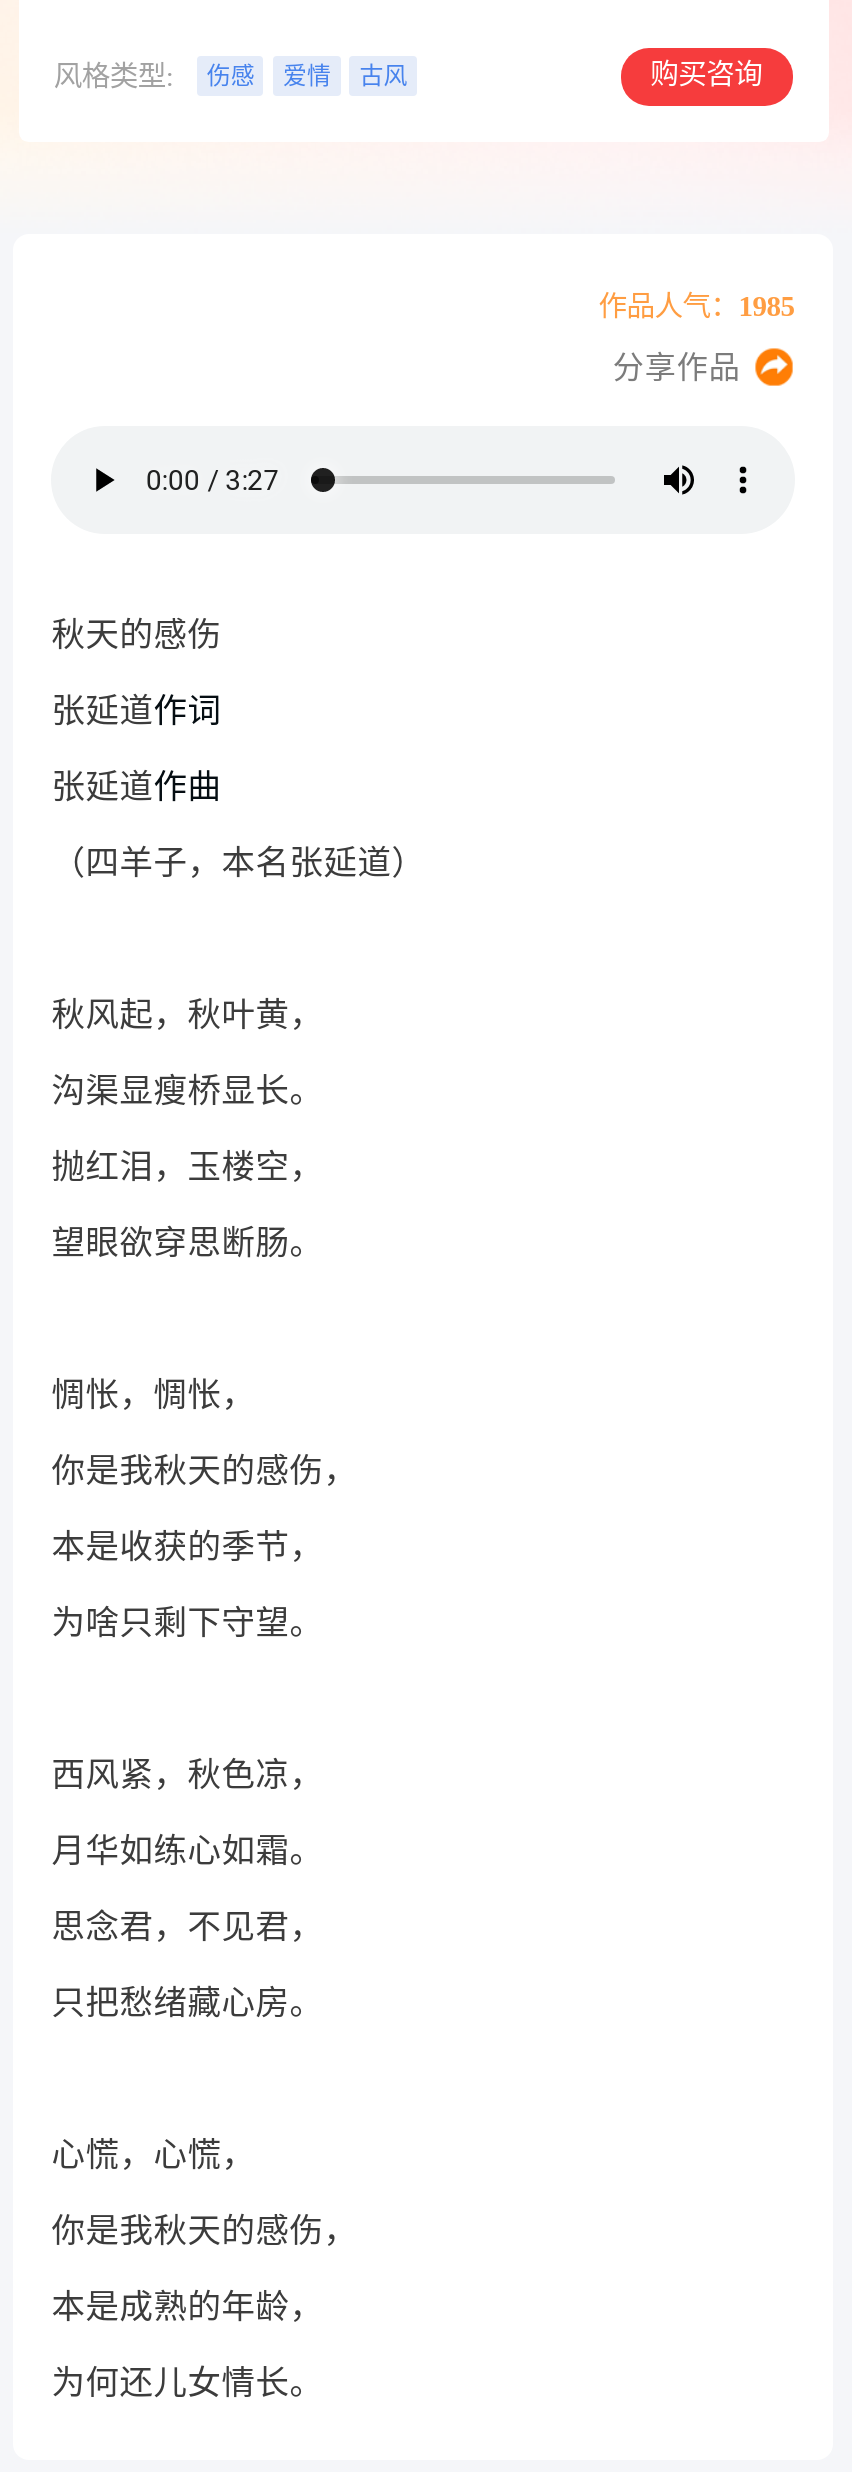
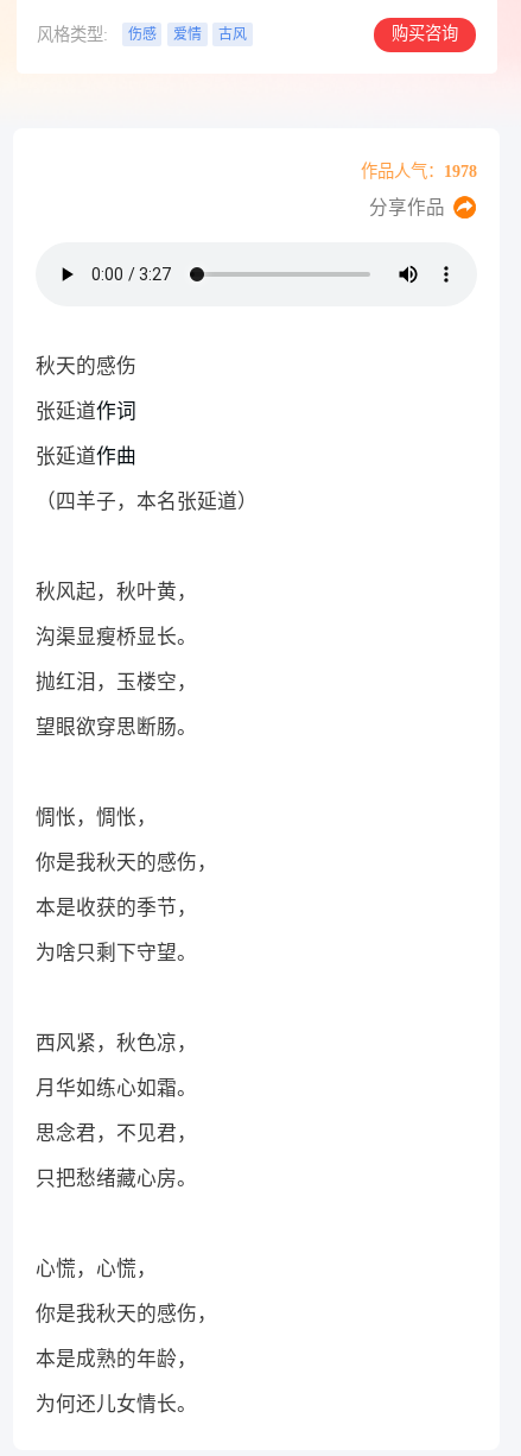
[599,290,795,322] 作品人气：1985 -> [361,161,477,180] 作品人气：1978

